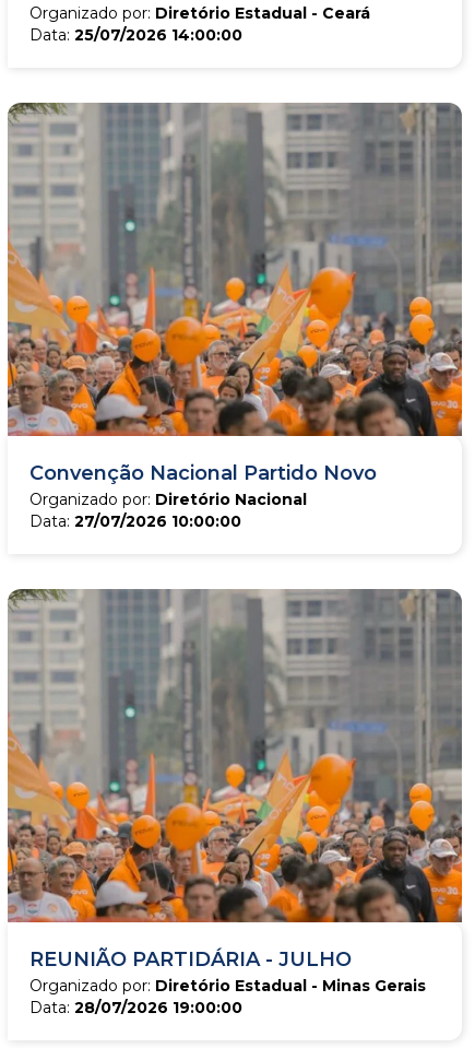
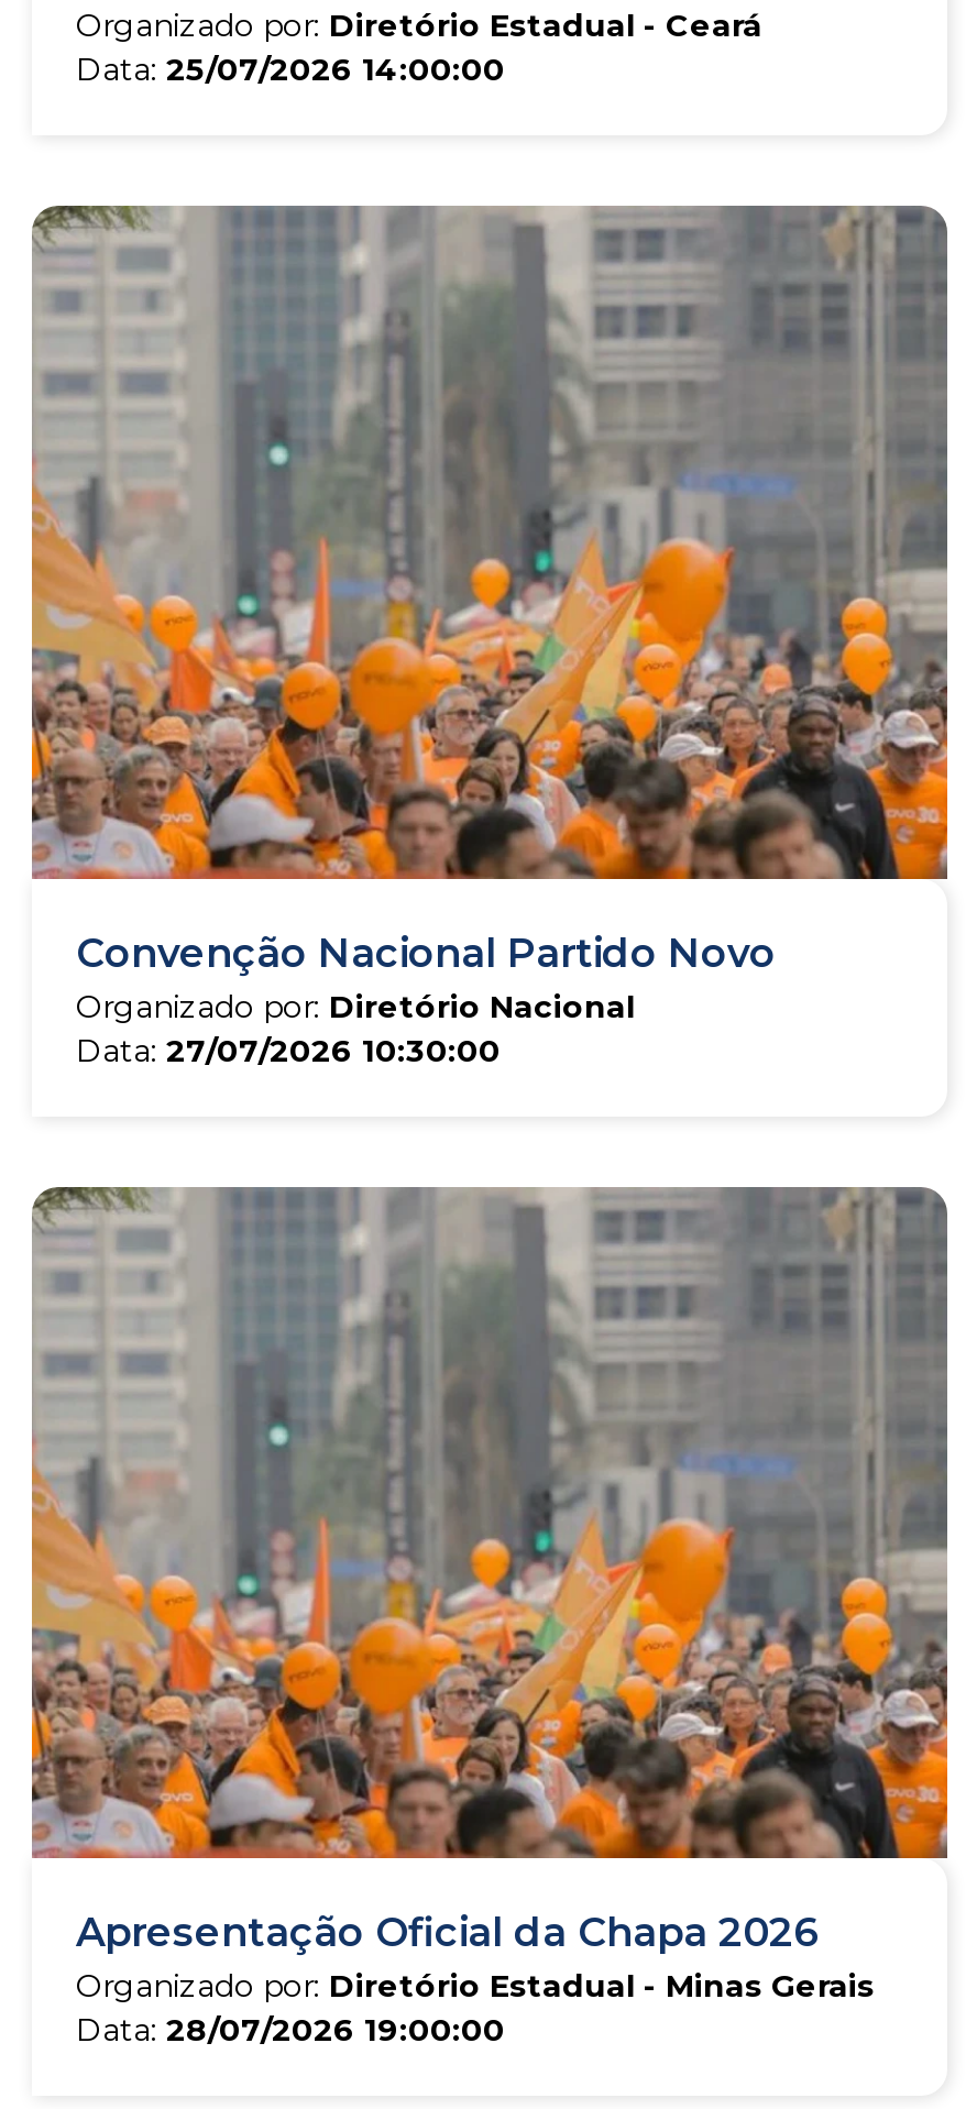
[29,512,241,531] Data: 27/07/2026 10:00:00 -> [76,1030,501,1070] Data: 27/07/2026 10:30:00
[29,948,352,972] REUNIÃO PARTIDÁRIA - JULHO -> [76,1909,820,1957] Apresentação Oficial da Chapa 2026

